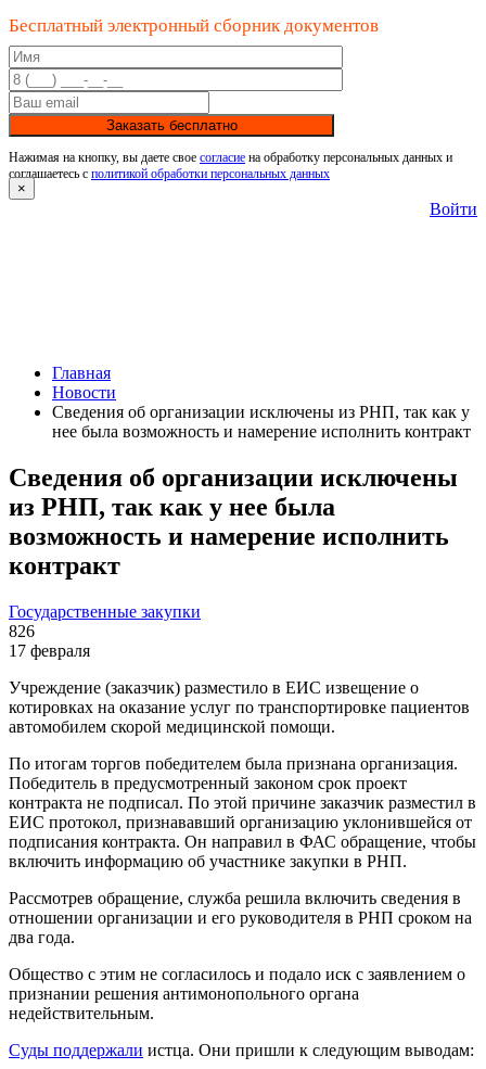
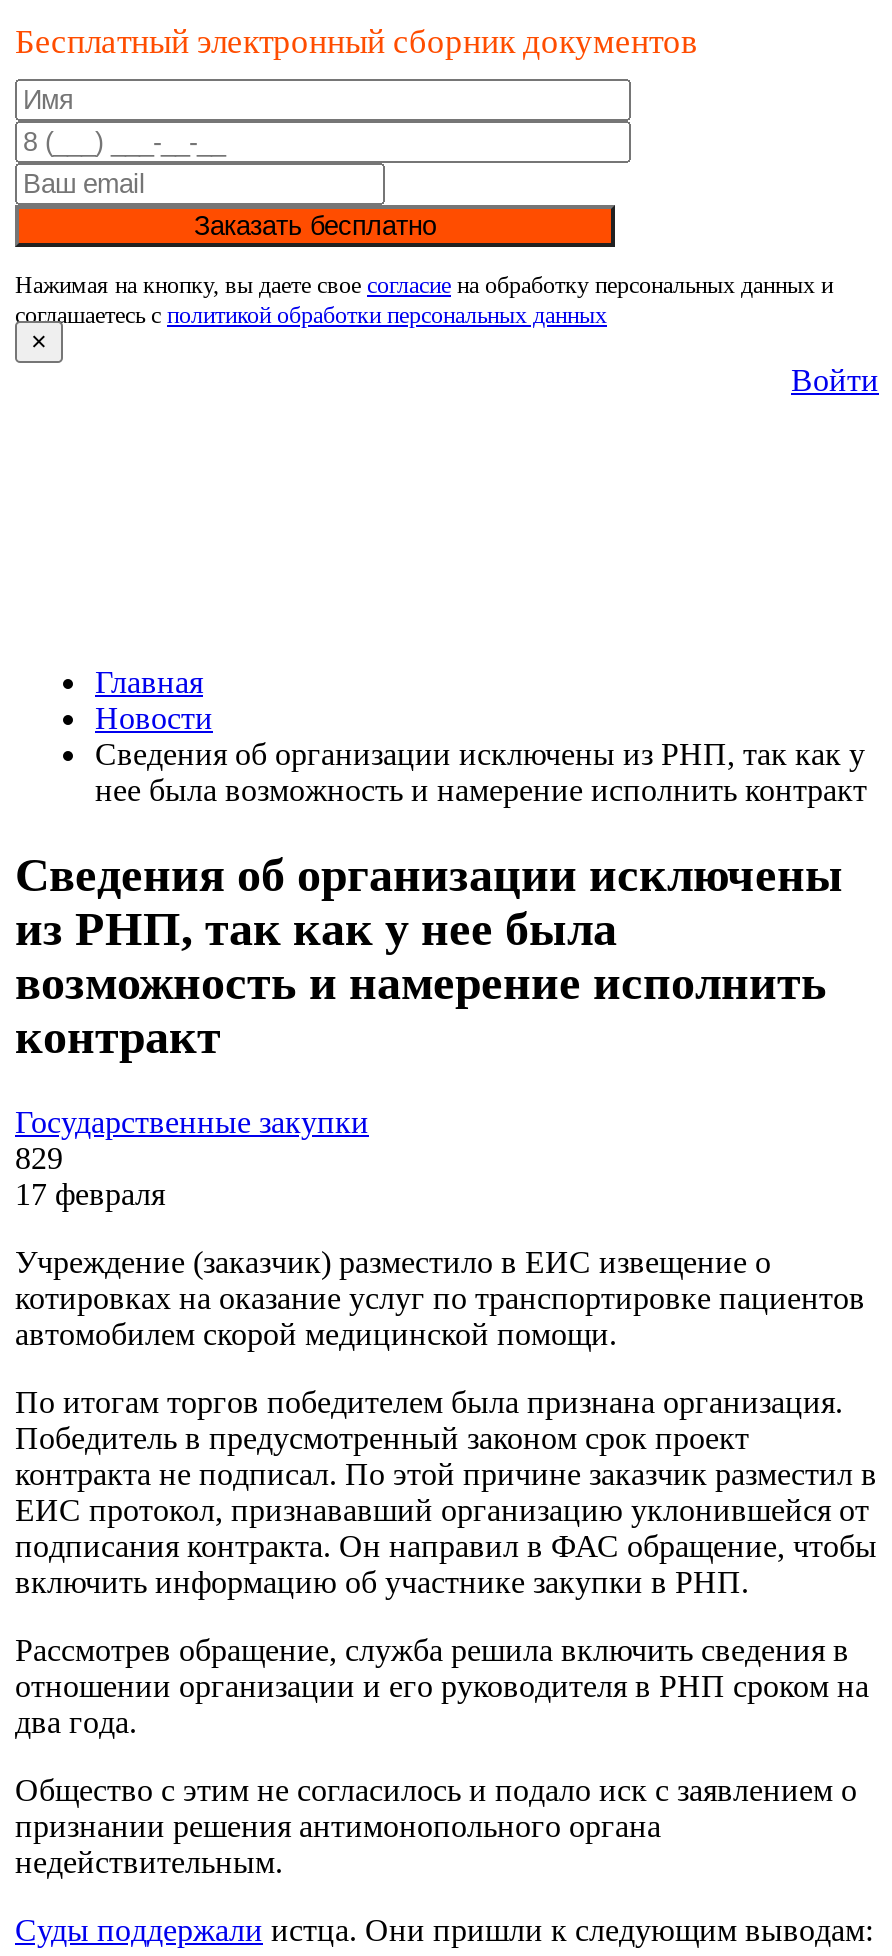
[9,622,35,640] 826 -> [15,1141,63,1175] 829

